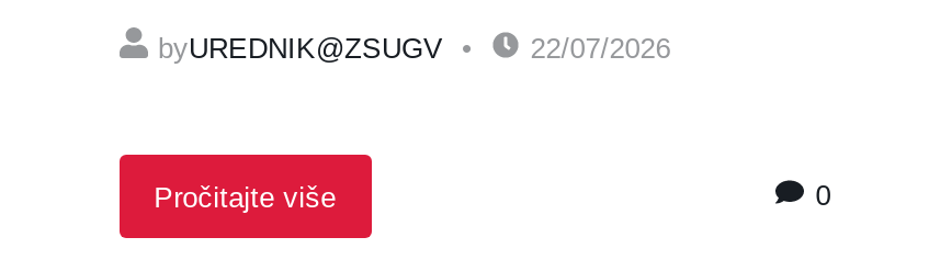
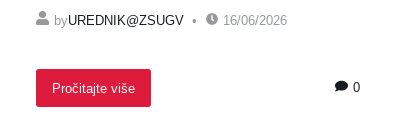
[530,32,671,65] 22/07/2026 -> [223,13,287,28] 16/06/2026

